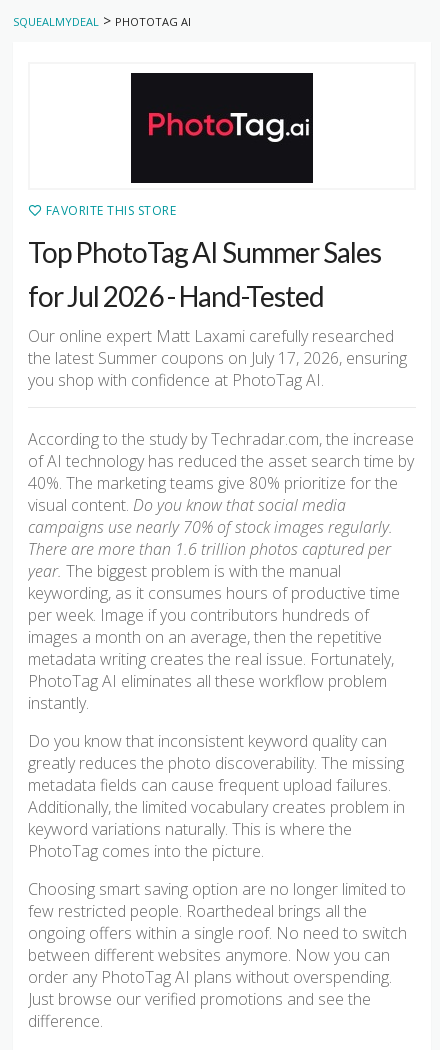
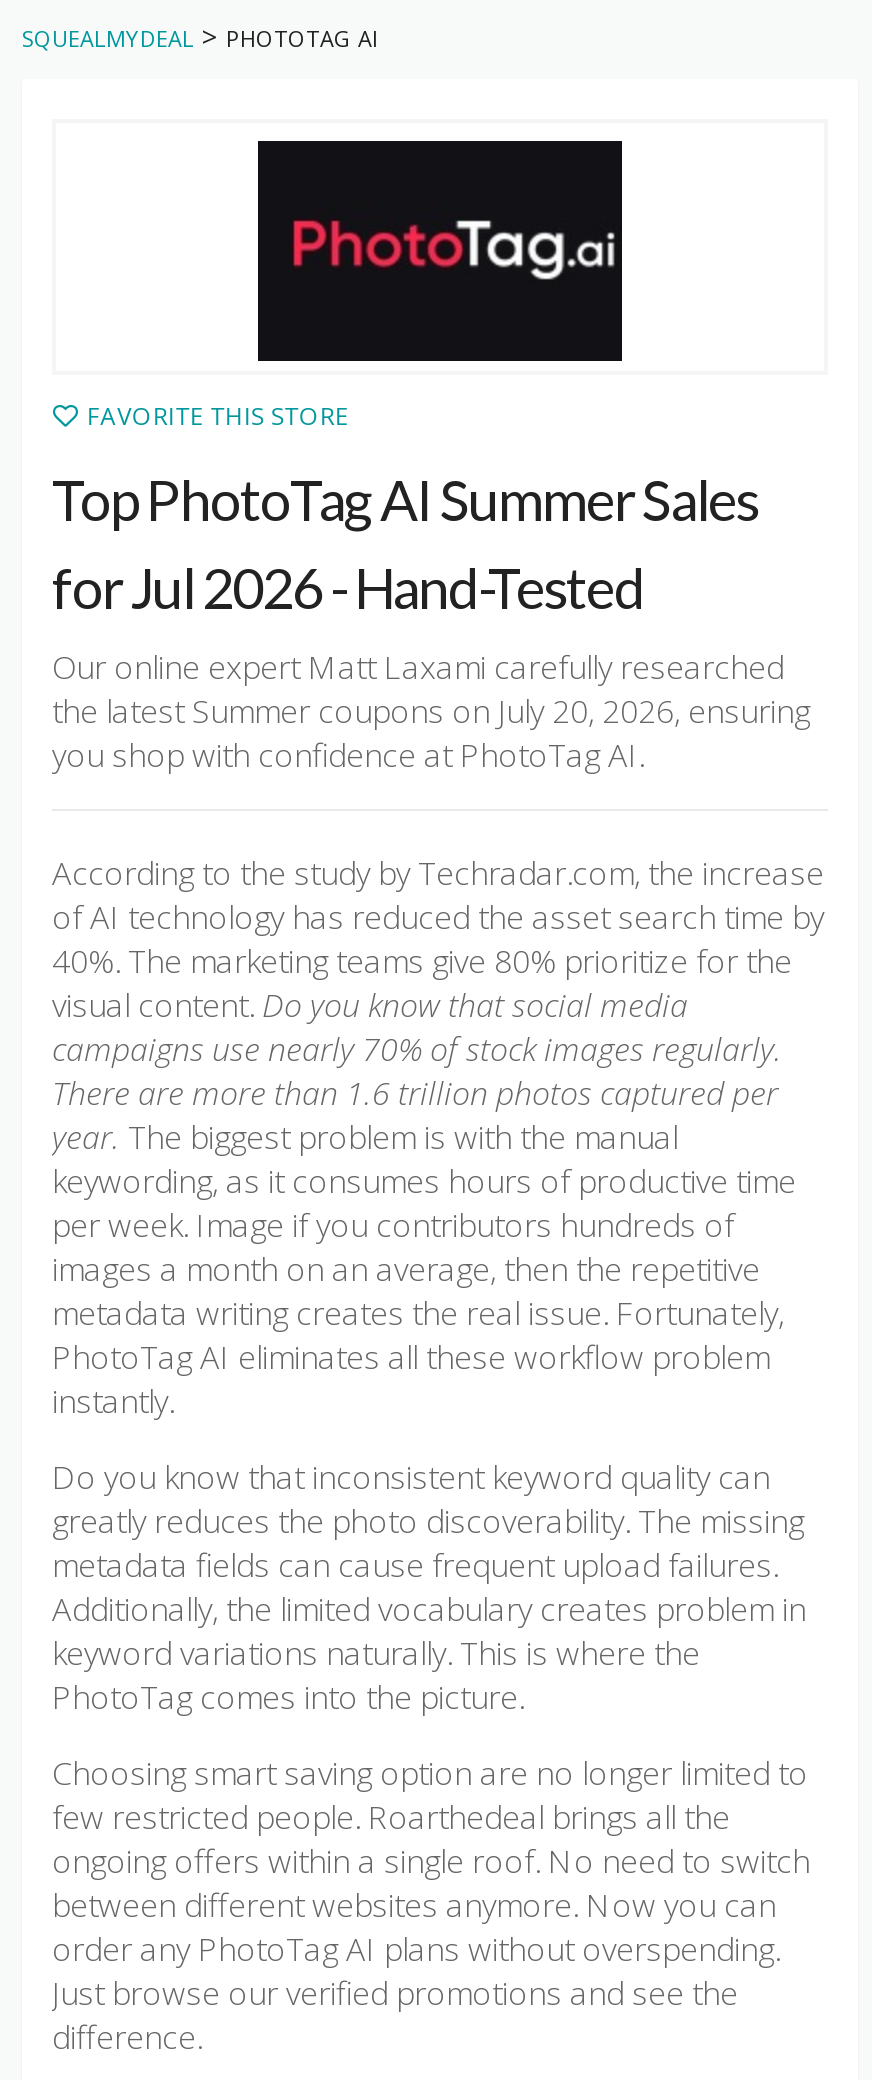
[28,347,407,369] the latest Summer coupons on July 17, 2026, ensuring -> [52,690,810,734] the latest Summer coupons on July 20, 2026, ensuring

